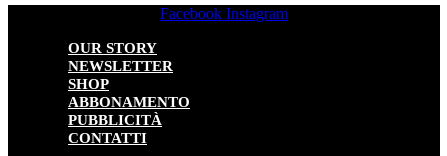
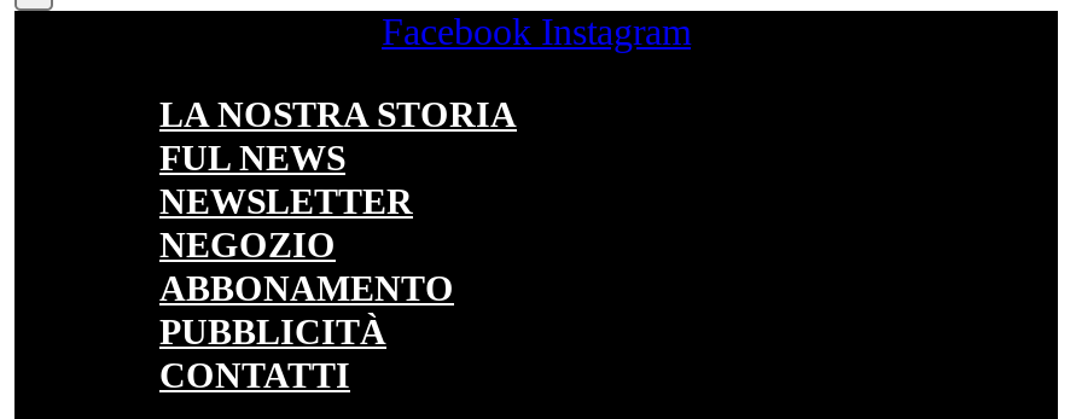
[68,40,157,56] OUR STORY -> [159,95,517,178] LA NOSTRA STORIA | FUL NEWS
[68,76,109,92] SHOP -> [159,226,336,264] NEGOZIO

